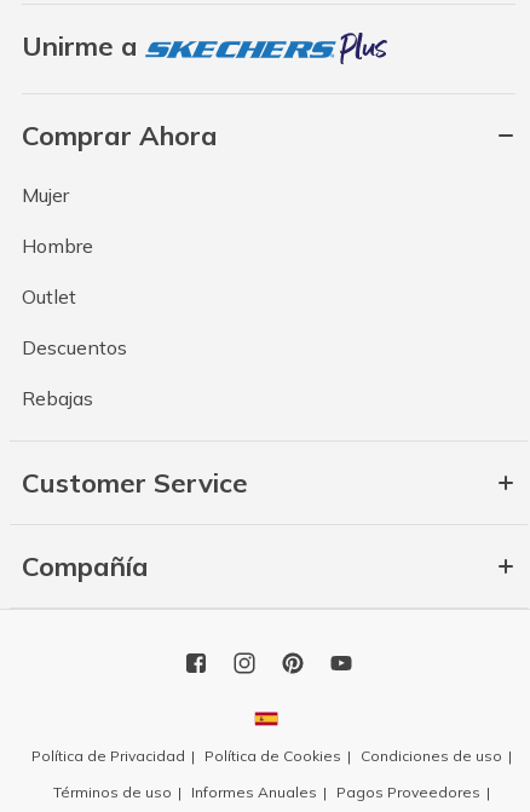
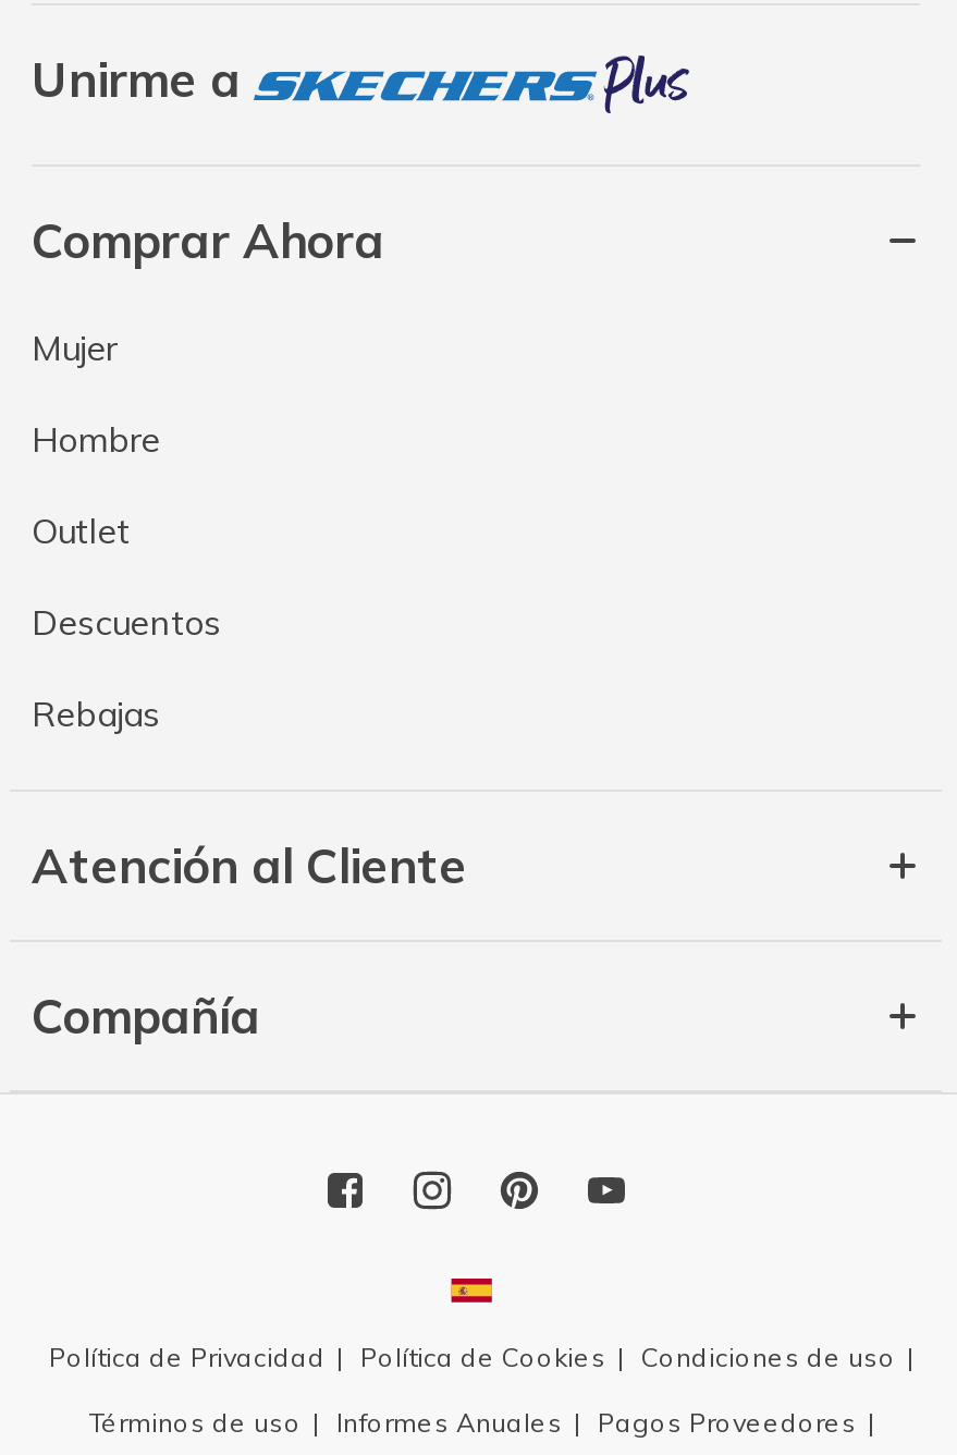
[22,465,248,499] Customer Service -> [32,834,467,895] Atención al Cliente

